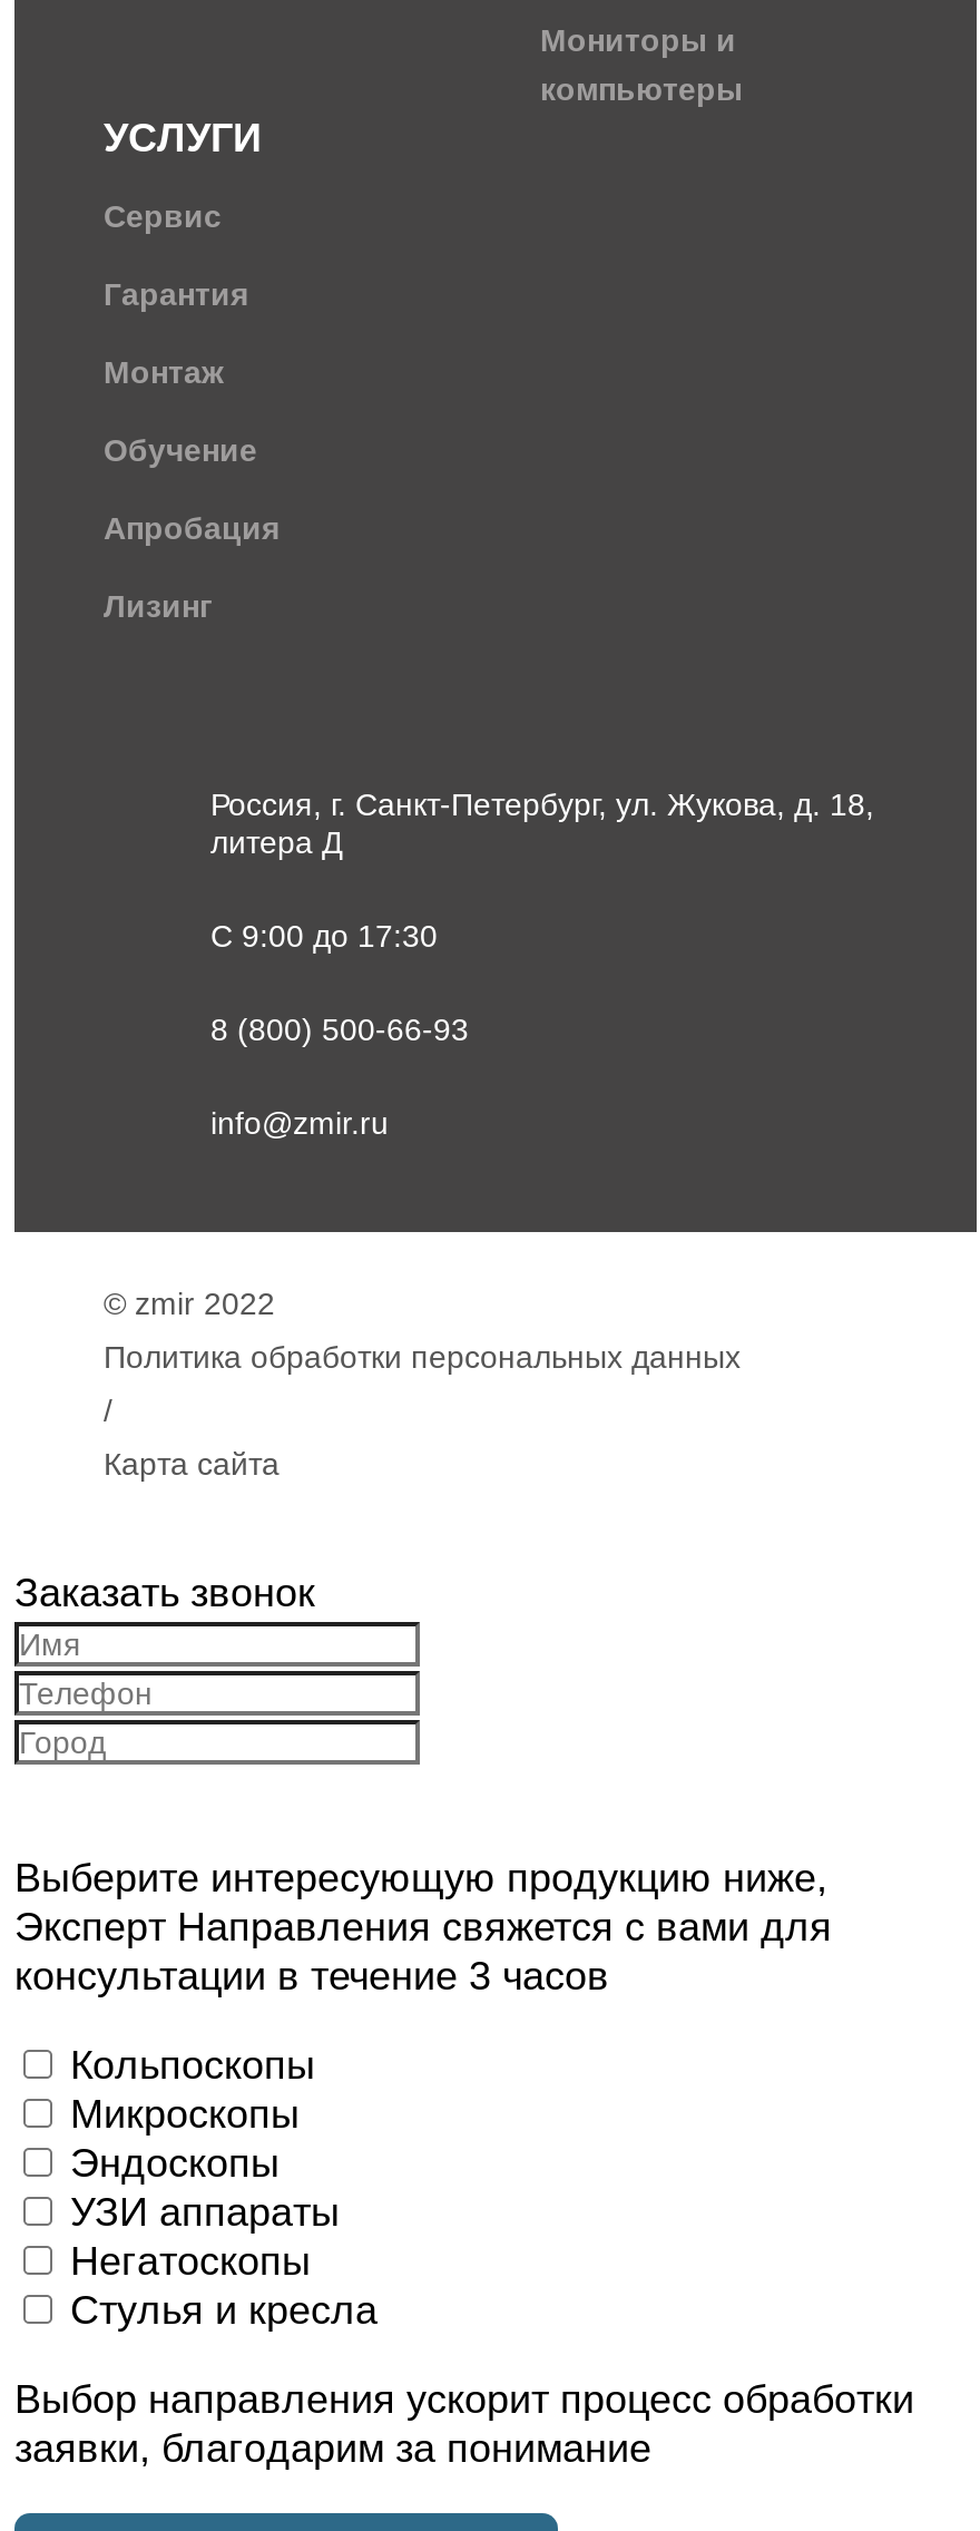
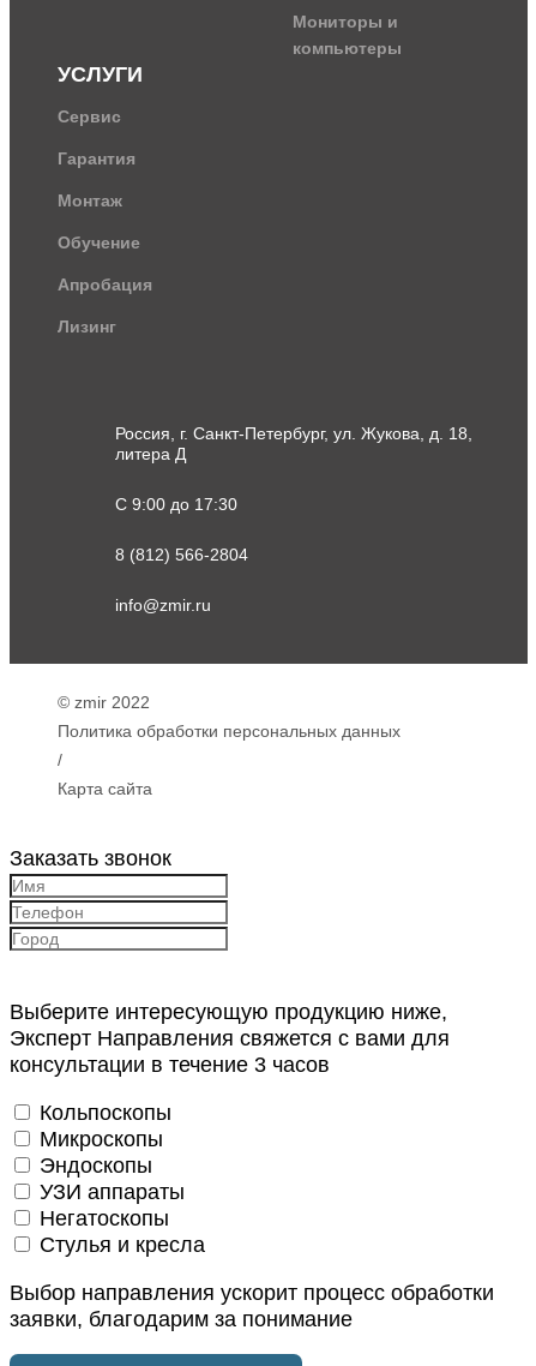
[210,1011,469,1047] 8 (800) 500-66-93 -> [115,545,248,564] 8 (812) 566-2804

